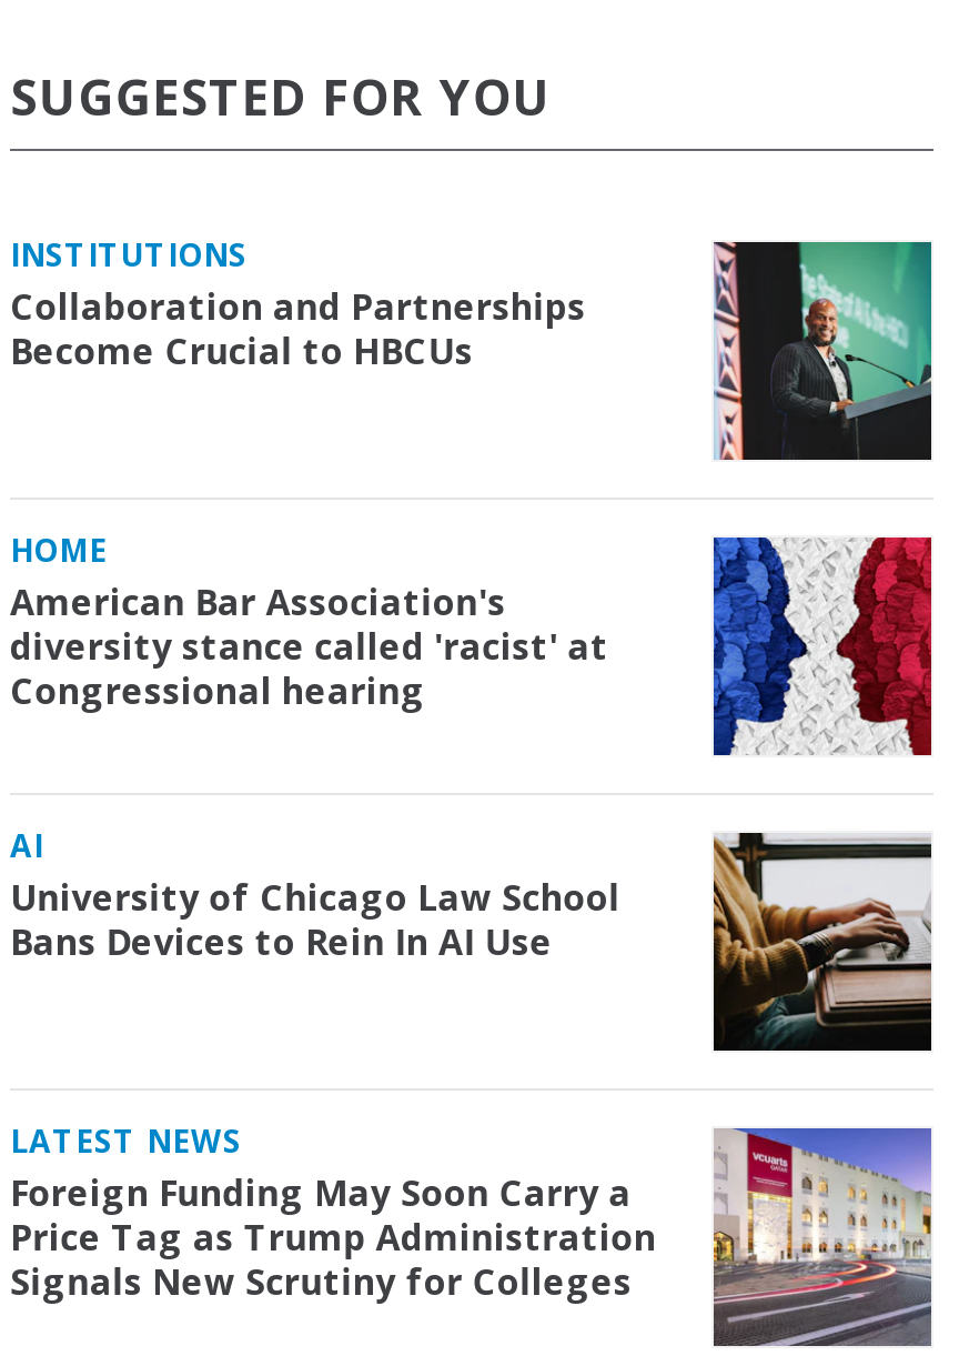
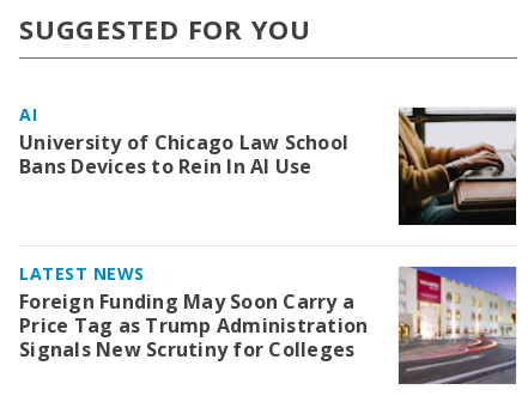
[10,233,586,375] INSTITUTIONS | Collaboration and Partnerships | Become Crucial to HBCUs -> none
[714,240,933,462] [image] -> none
[10,529,609,715] HOME | American Bar Association's | diversity stance called 'racist' at | Congressional hearing -> none
[711,535,933,757] [image] -> none

